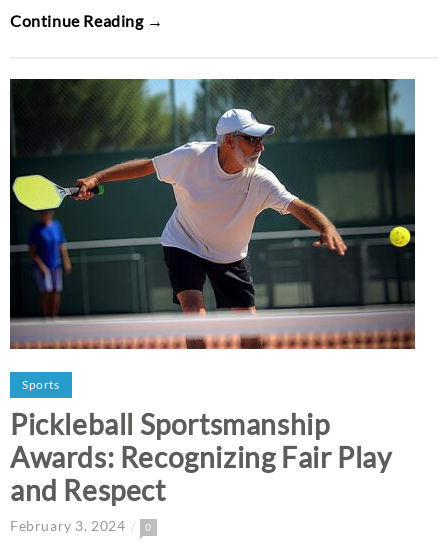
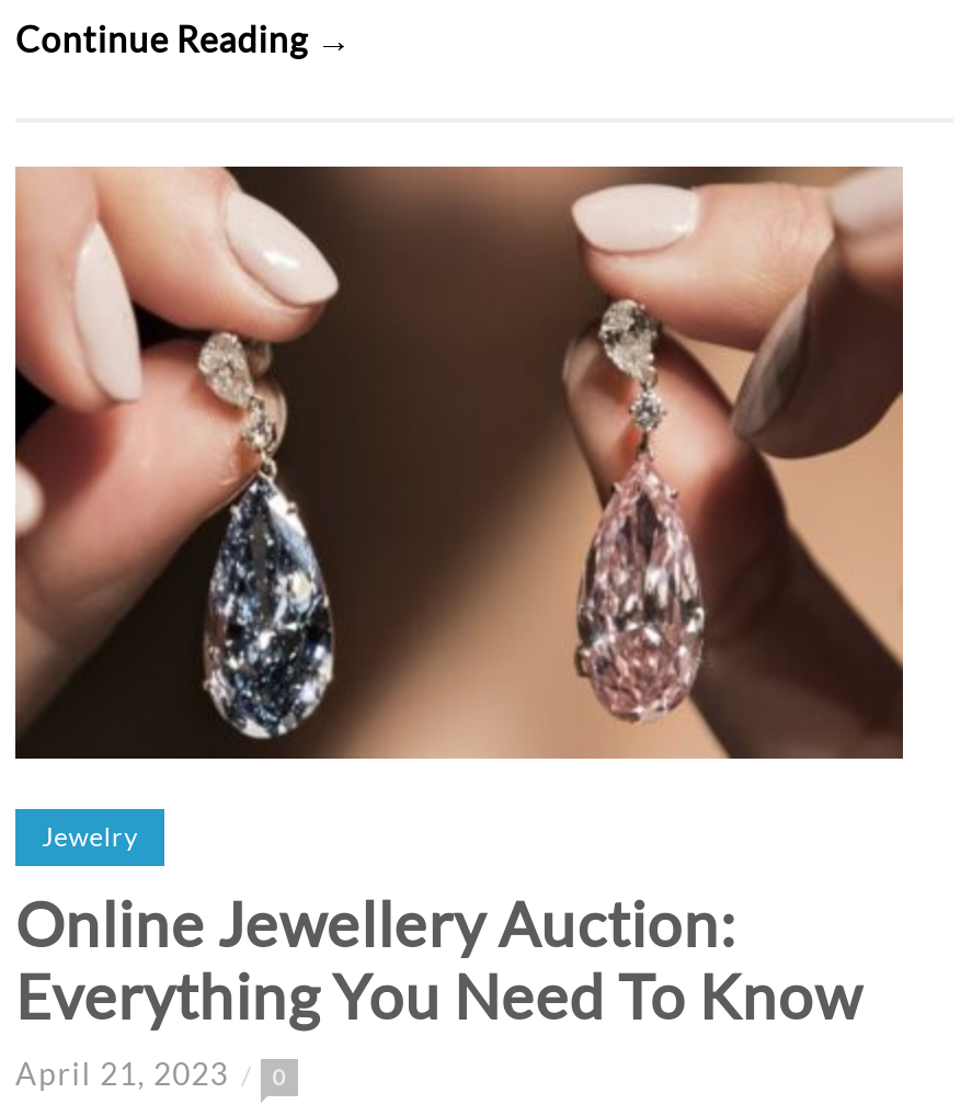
[9,78,416,534] [image] | Sports | Pickleball Sportsmanship | Awards: Recognizing Fair Play | and Respect | February 3, 2024 -> [13,164,905,1093] [image] | Jewelry | Online Jewellery Auction: | Everything You Need To Know | April 21, 2023

